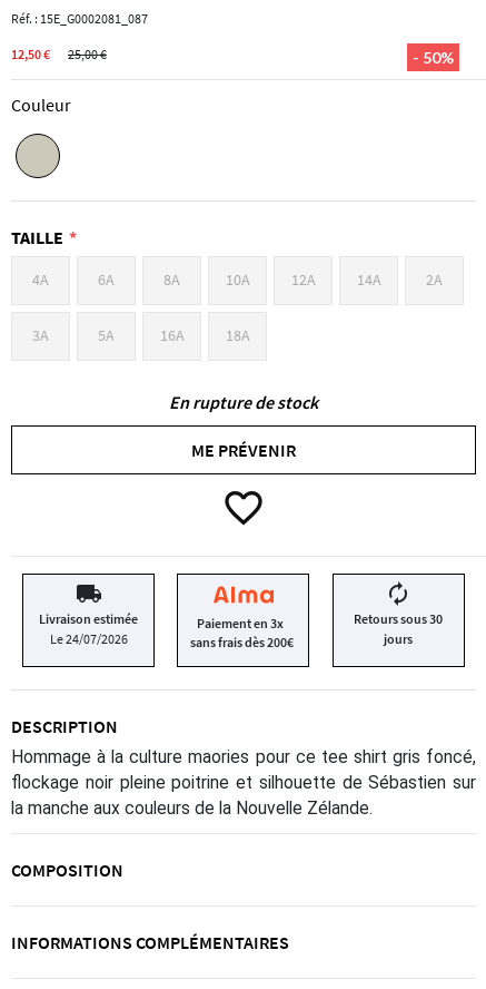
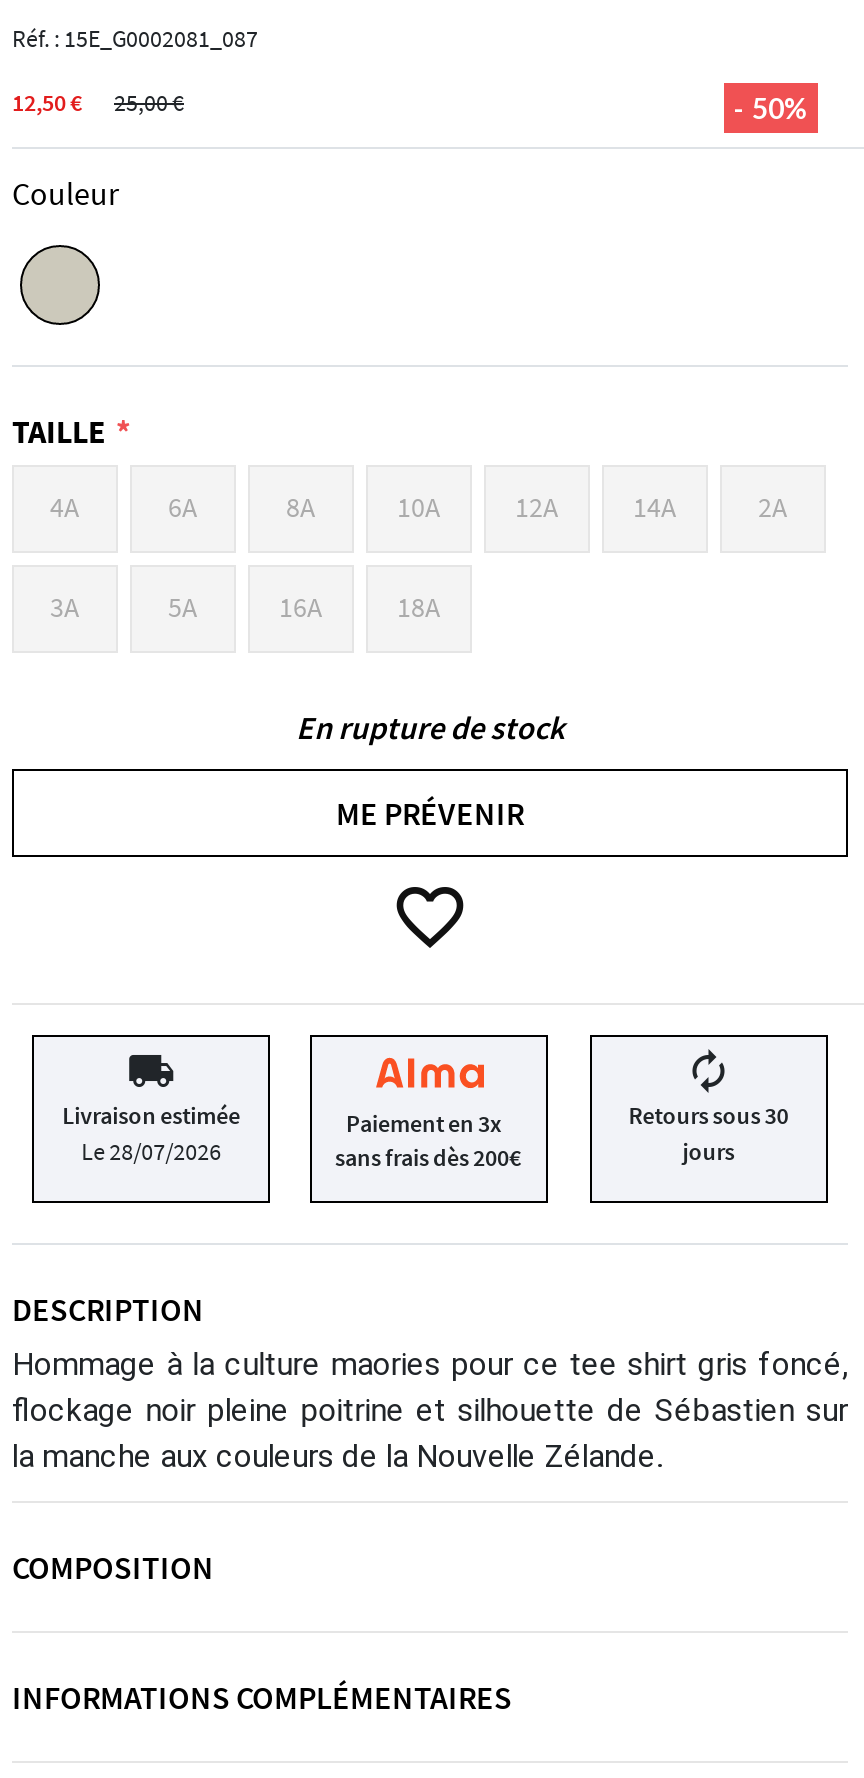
[50,630,128,647] Le 24/07/2026 -> [81,1137,221,1167] Le 28/07/2026

